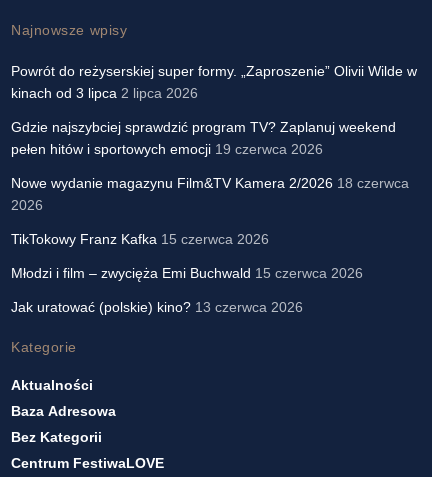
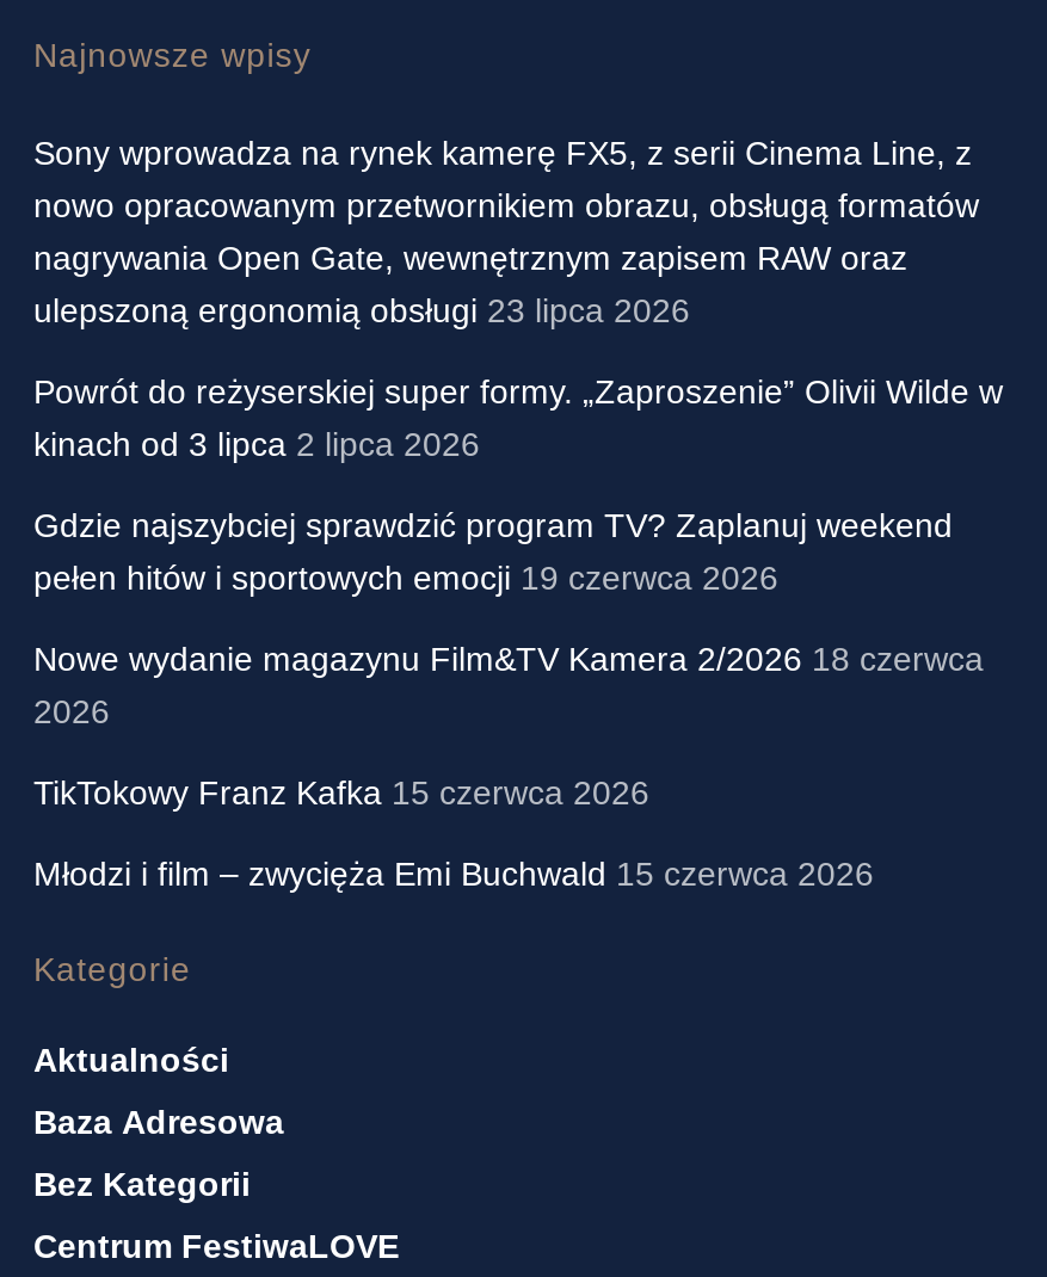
none -> [33,134,979,330] Sony wprowadza na rynek kamerę FX5, z serii Cinema Line, z | nowo opracowanym przetwornikiem obrazu, obsługą formatów | nagrywania Open Gate, wewnętrznym zapisem RAW oraz | ulepszoną ergonomią obsługi 23 lipca 2026
moved [11,63,417,281] -> [33,373,1003,893]: Powrót do reżyserskiej super formy. „Zaproszenie” Olivii Wilde w | kinach od 3 lipca 2 lipca 2026 | Gdzie najszybciej sprawdzić program TV? Zaplanuj weekend | pełen hitów i sportowych emocji 19 czerwca 2026 | Nowe wydanie magazynu Film&TV Kamera 2/2026 18 czerwca | 2026 | TikTokowy Franz Kafka 15 czerwca 2026 | Młodzi i film – zwycięża Emi Buchwald 15 czerwca 2026
[11,299,303,315] Jak uratować (polskie) kino? 13 czerwca 2026 -> none

